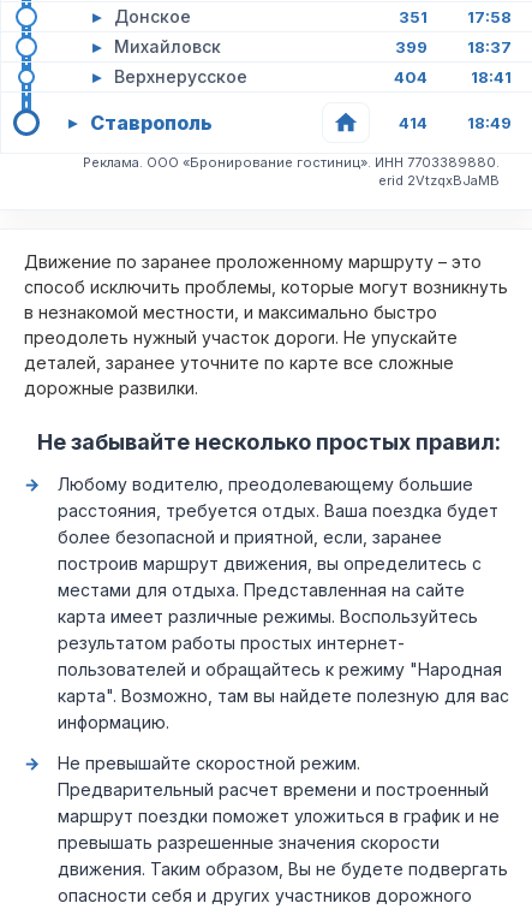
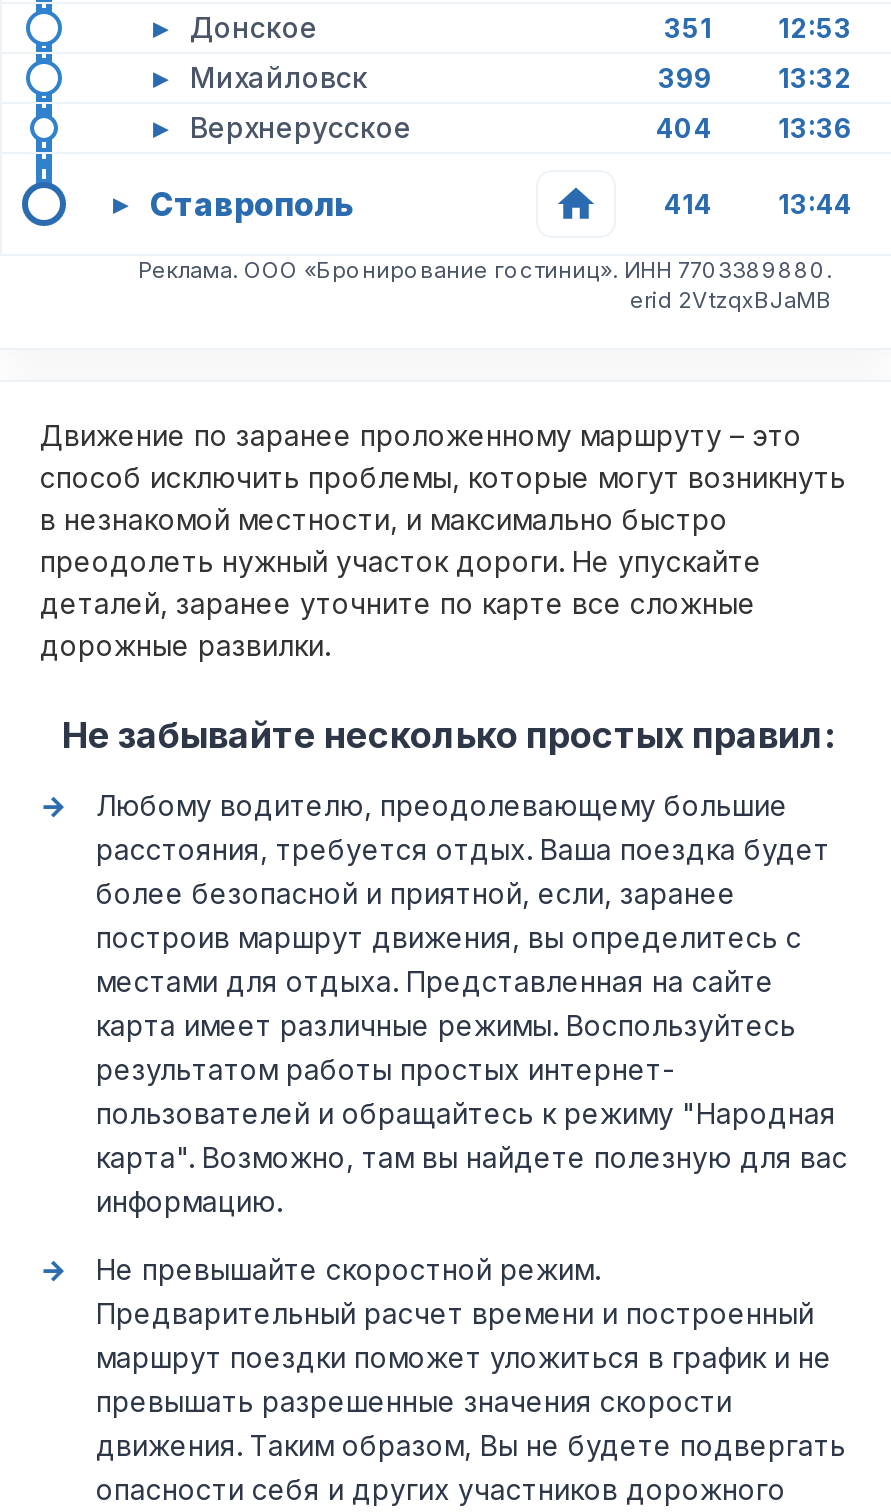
[467,7,512,26] 17:58 -> [778,12,852,44] 12:53
[467,37,512,57] 18:37 -> [778,62,852,94] 13:32
[471,67,512,87] 18:41 -> [778,112,852,144] 13:36
[467,113,512,132] 18:49 -> [778,188,852,220] 13:44

